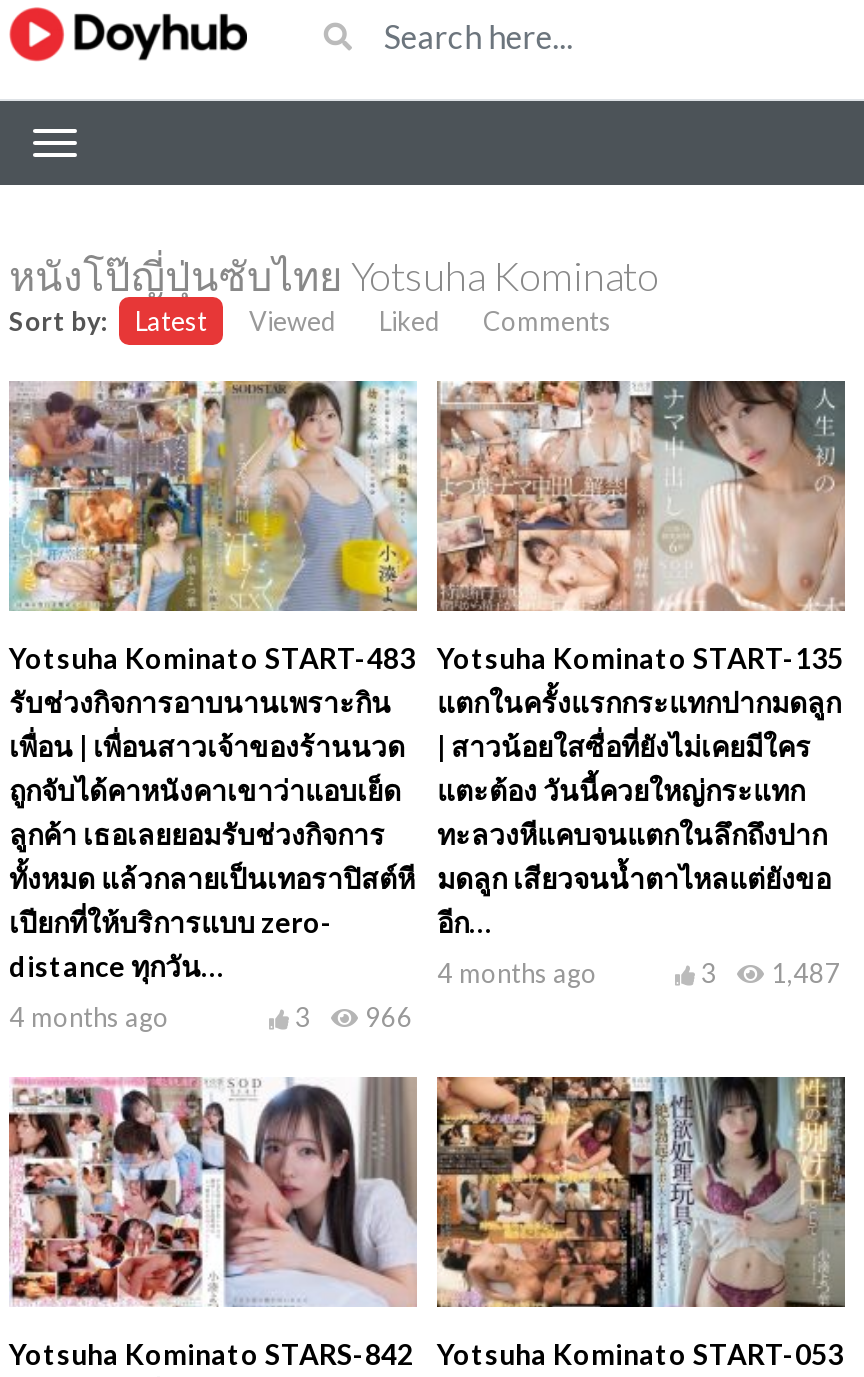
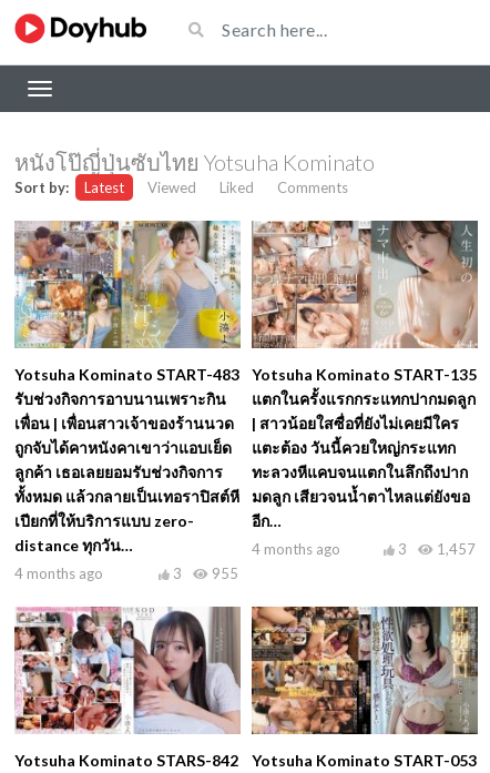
[701,957,841,989] 3 1,487 -> [398,540,476,558] 3 1,457
[295,1001,413,1033] 3 966 -> [173,564,238,582] 3 955

